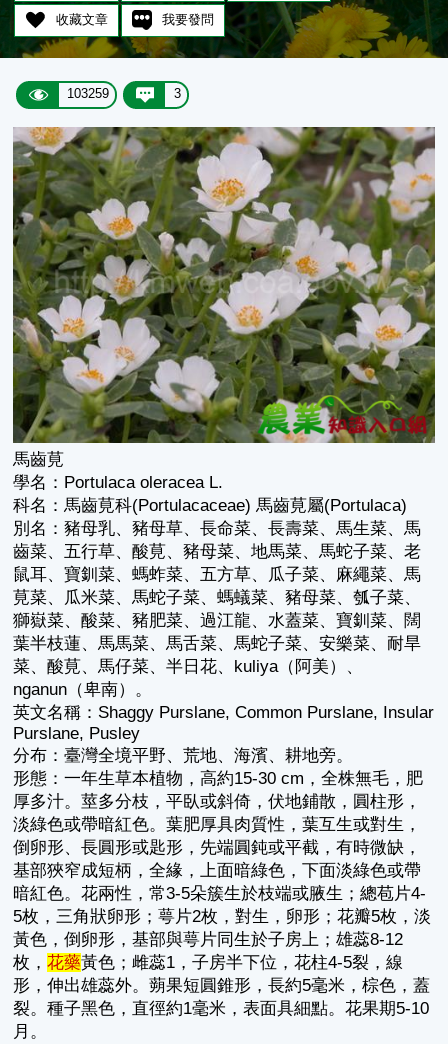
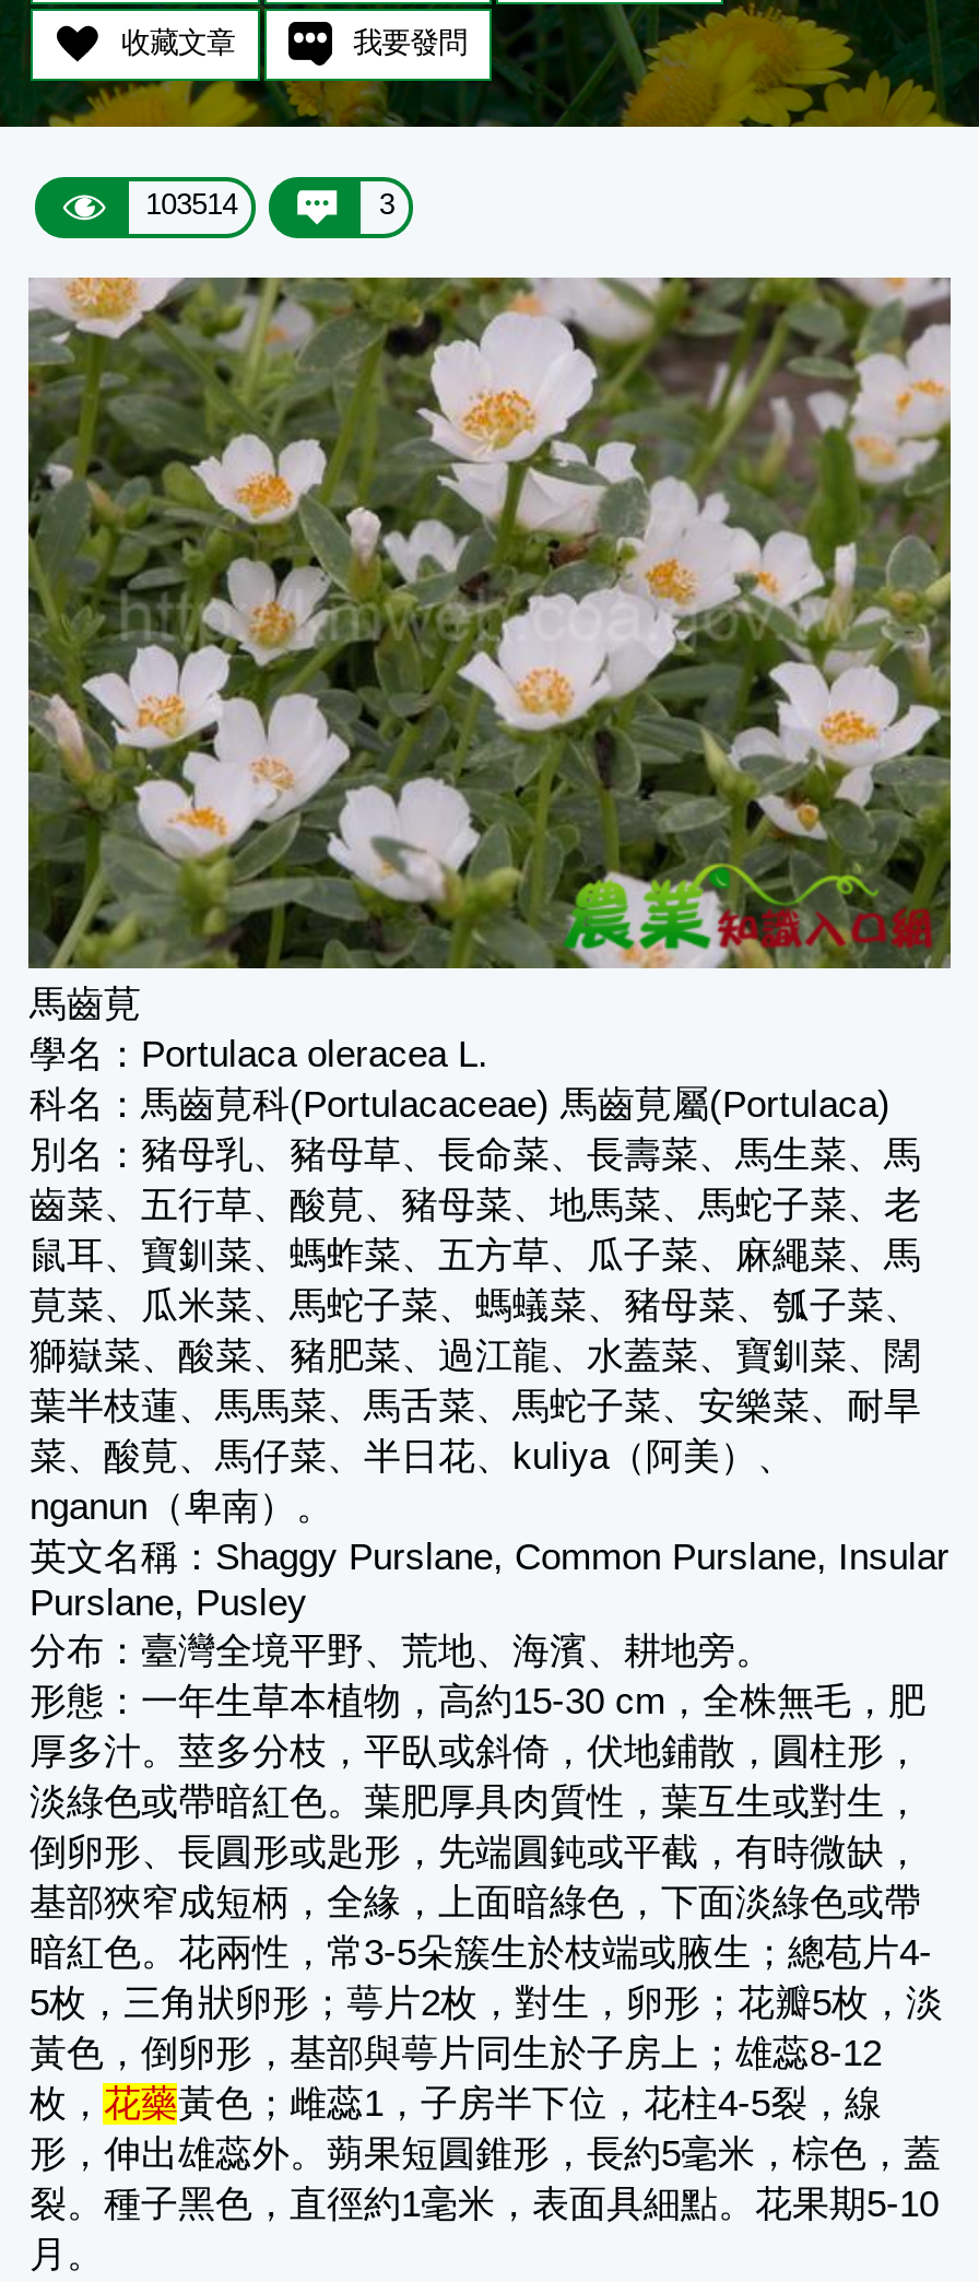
[67,86,109,101] 103259 -> [146,189,237,221] 103514

